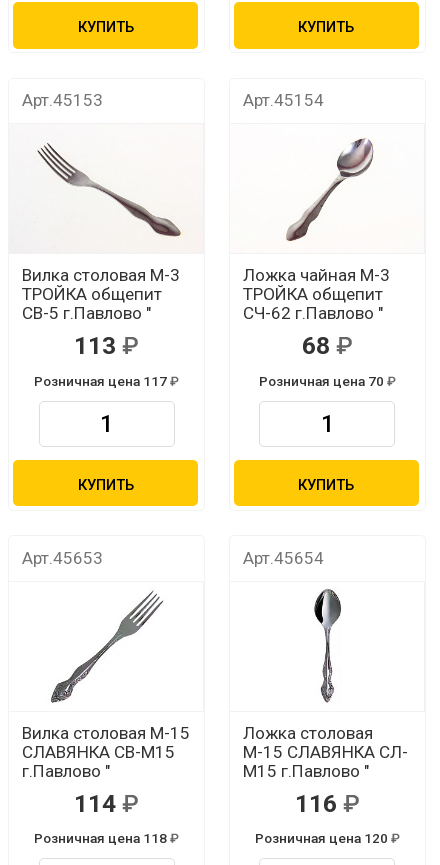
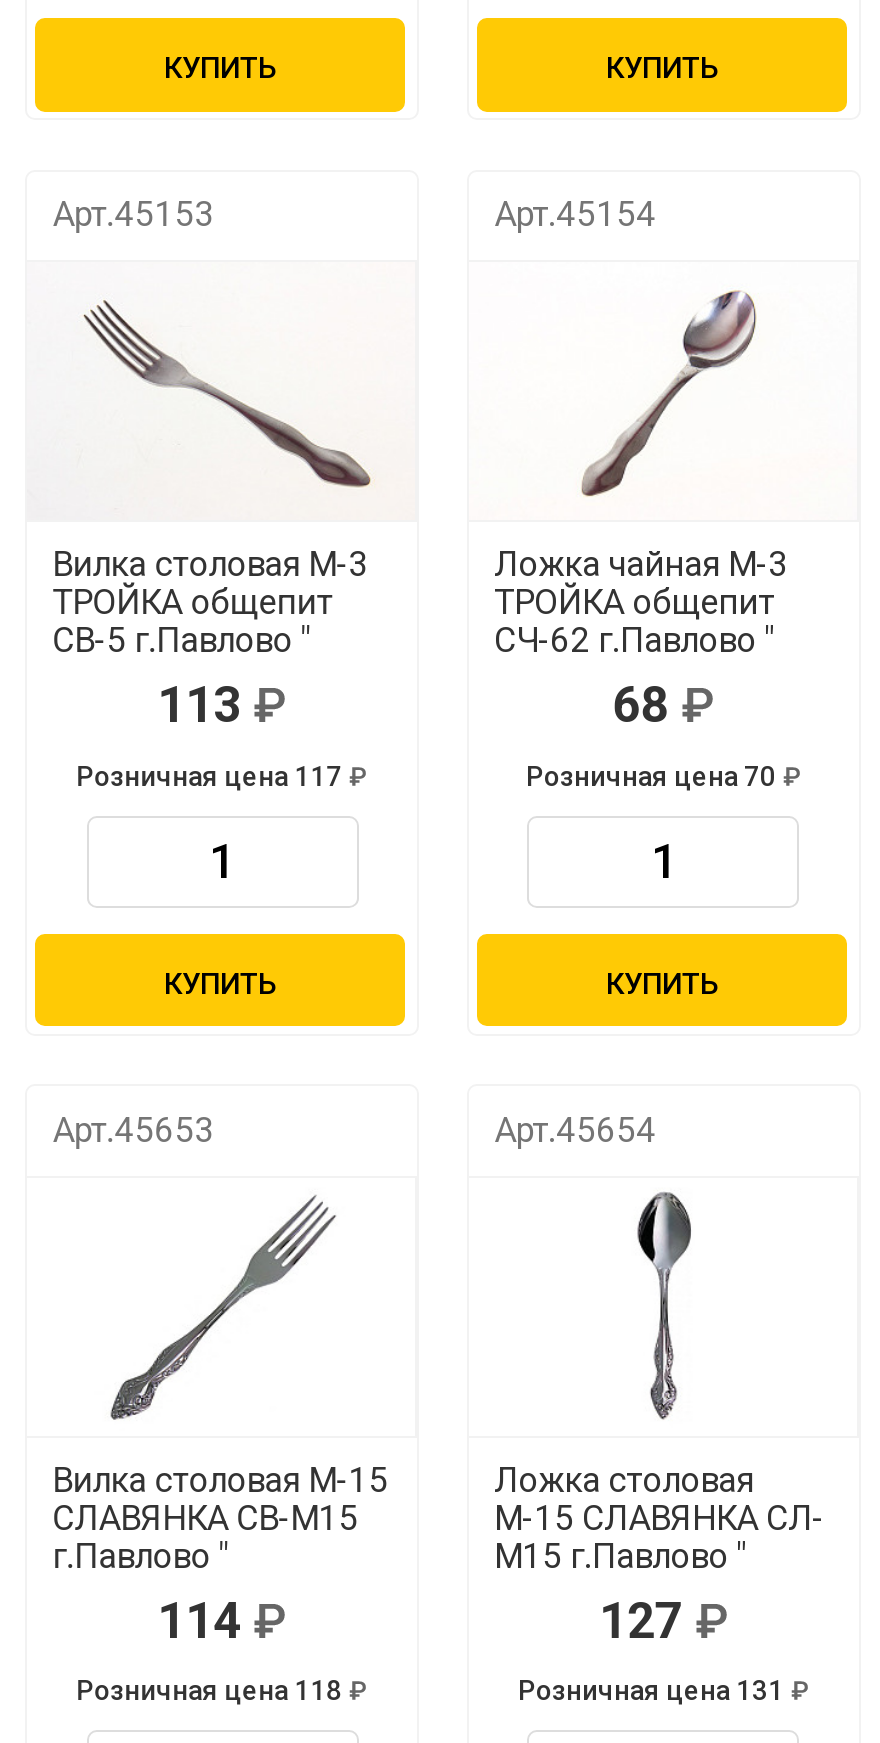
[295,789,343,818] 116 -> [599,1592,695,1650] 127
[254,830,390,846] Розничная цена 120 -> [518,1675,790,1707] Розничная цена 131

